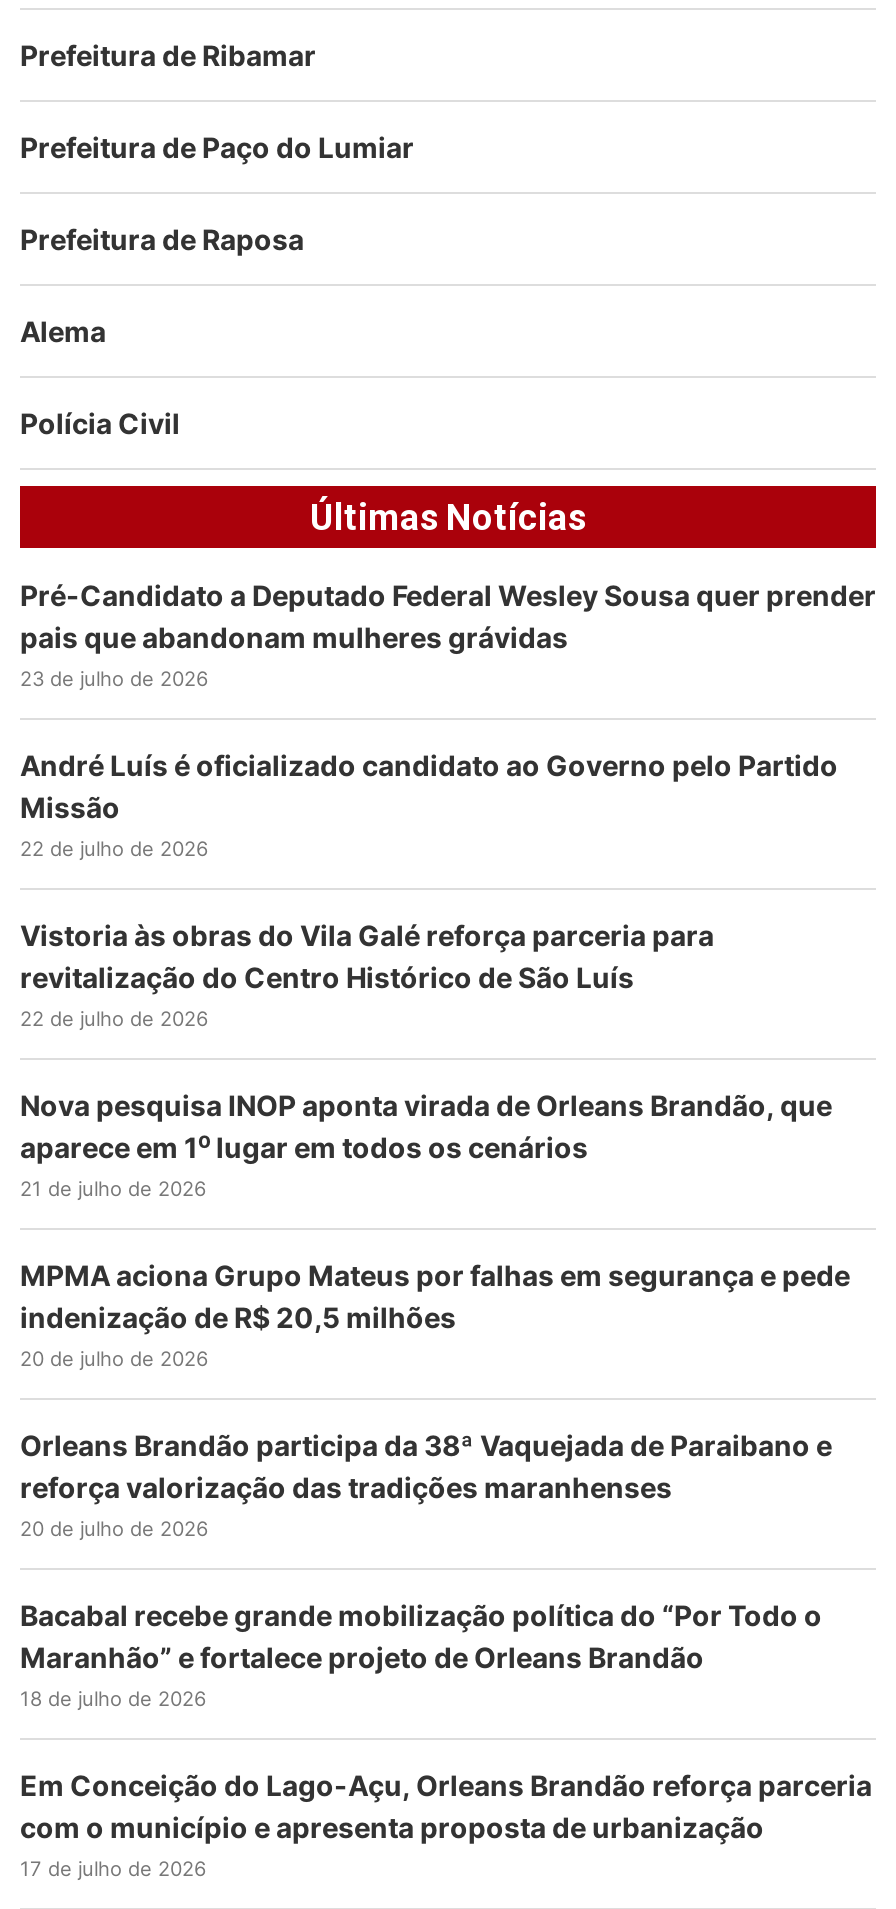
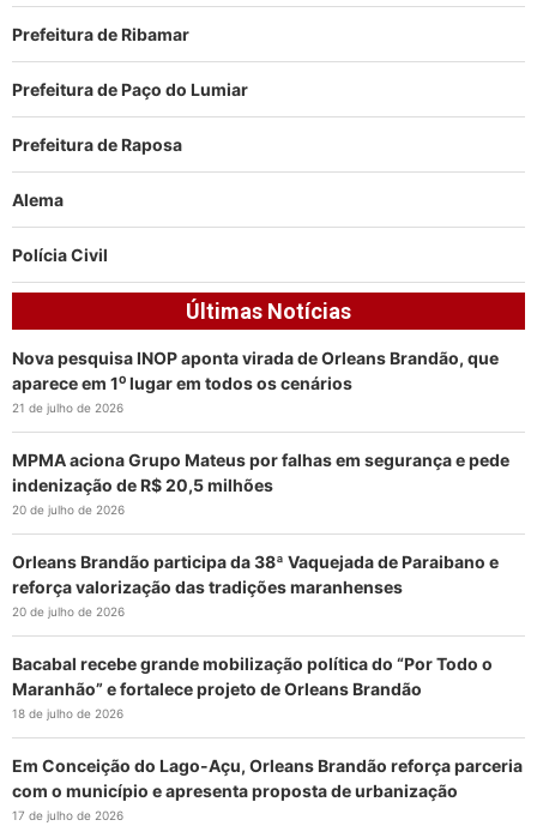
[20,578,876,1030] Pré-Candidato a Deputado Federal Wesley Sousa quer prender | pais que abandonam mulheres grávidas | 23 de julho de 2026 | André Luís é oficializado candidato ao Governo pelo Partido | Missão | 22 de julho de 2026 | Vistoria às obras do Vila Galé reforça parceria para | revitalização do Centro Histórico de São Luís | 22 de julho de 2026 -> none

